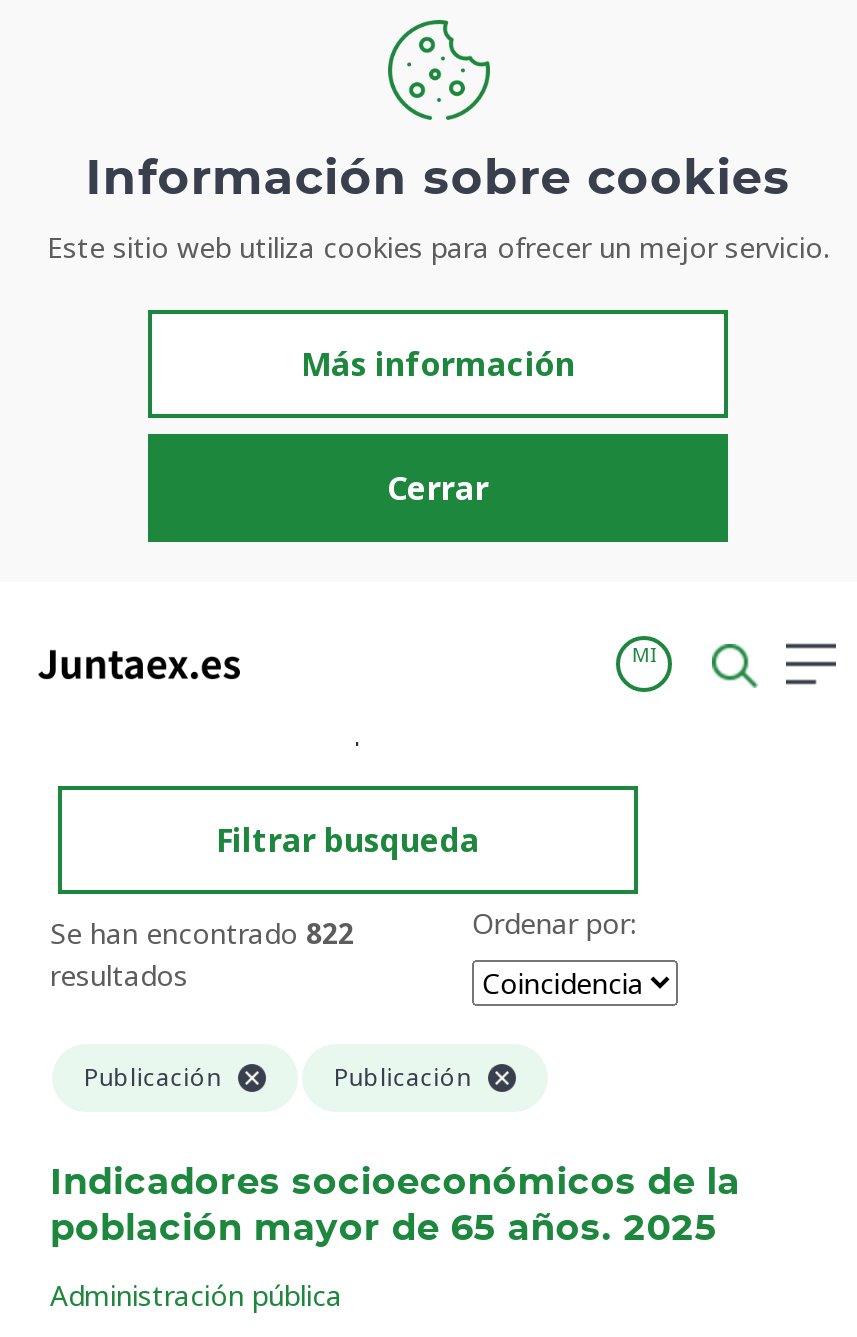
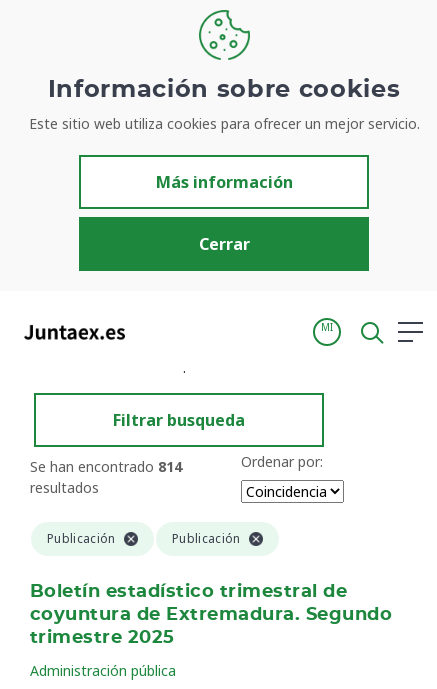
[50,914,354,952] Se han encontrado 822 -> [30,457,182,476] Se han encontrado 814
[50,1166,740,1248] Indicadores socioeconómicos de la | población mayor de 65 años. 2025 -> [30,583,392,647] Boletín estadístico trimestral de | coyuntura de Extremadura. Segundo | trimestre 2025

